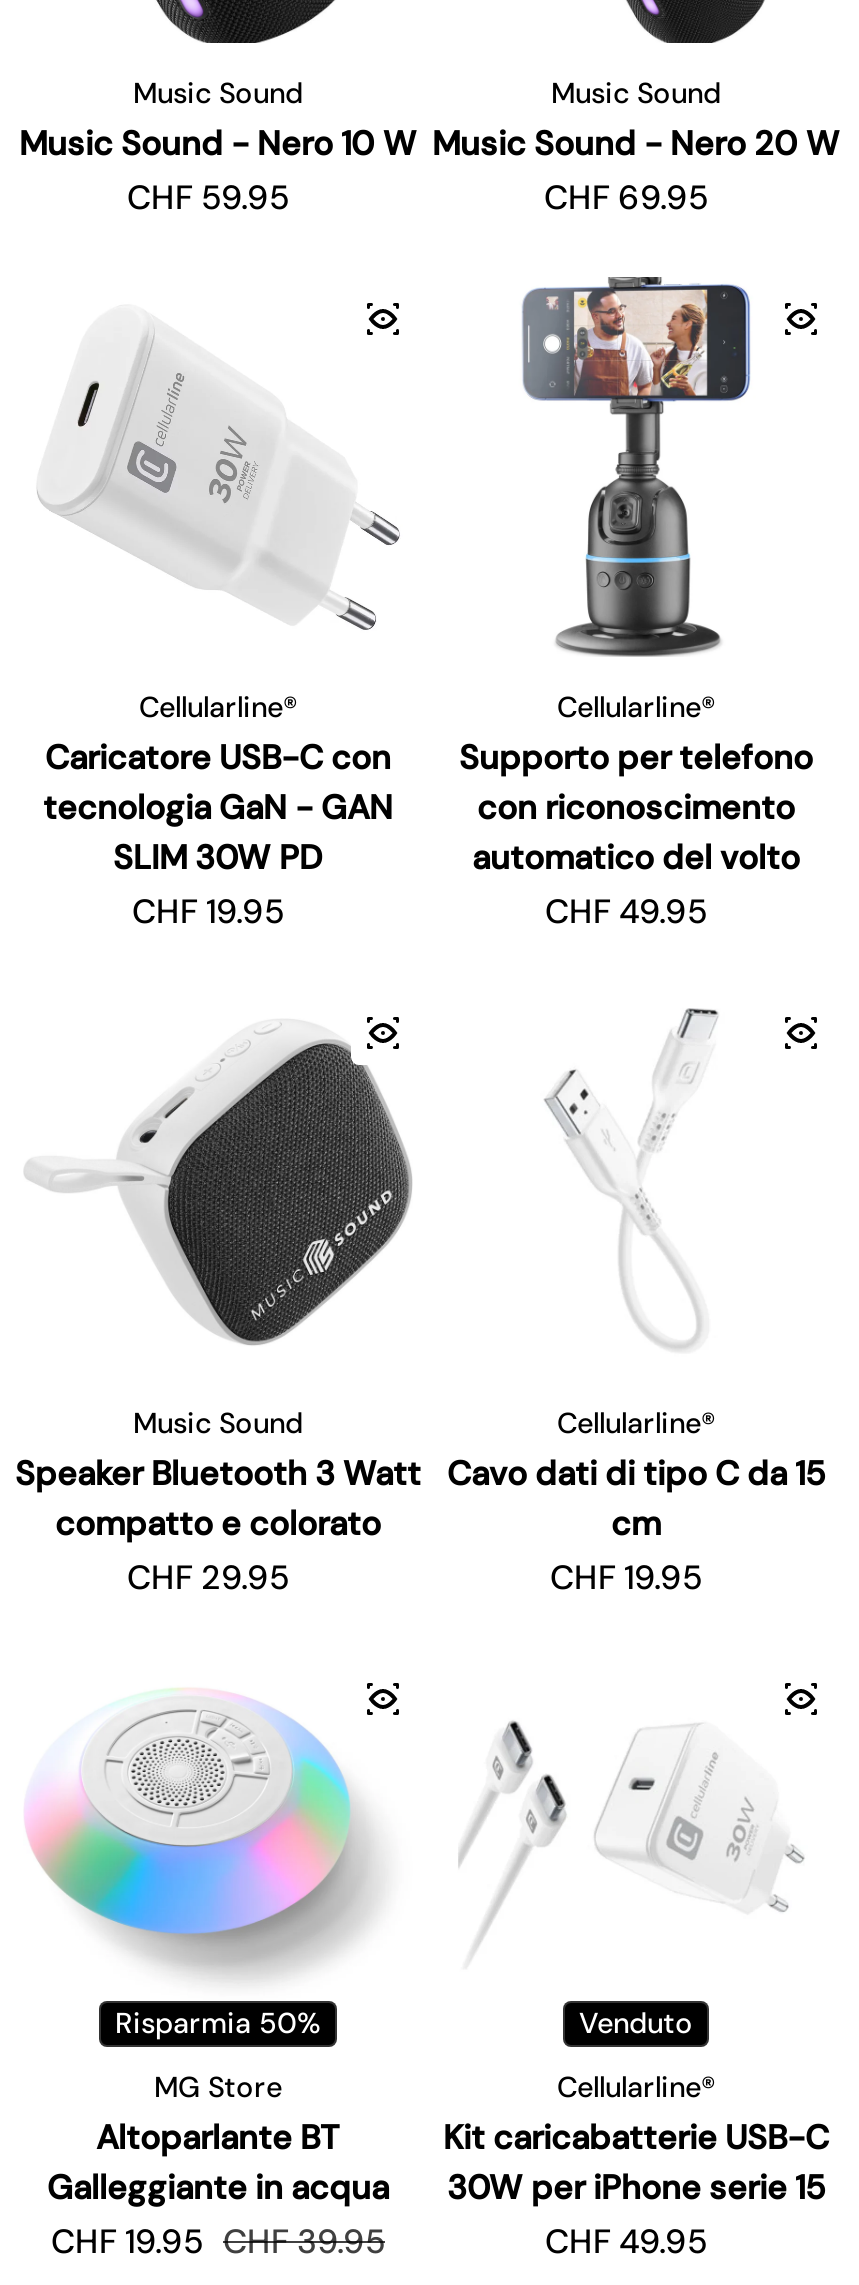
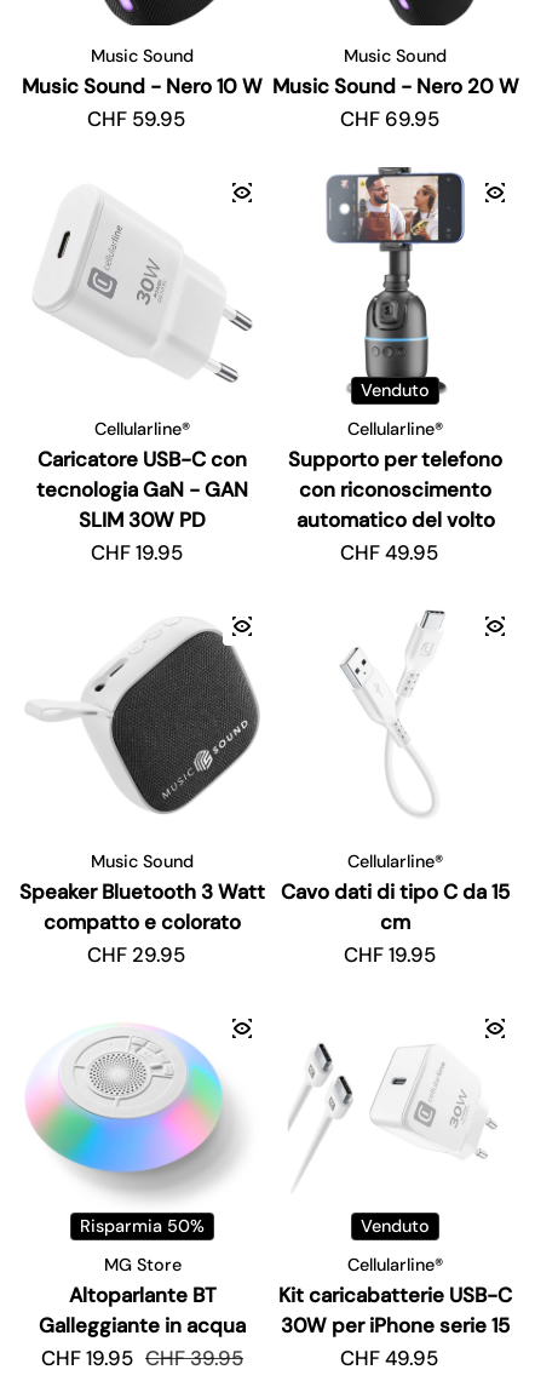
none -> [361,379,430,401] Venduto

